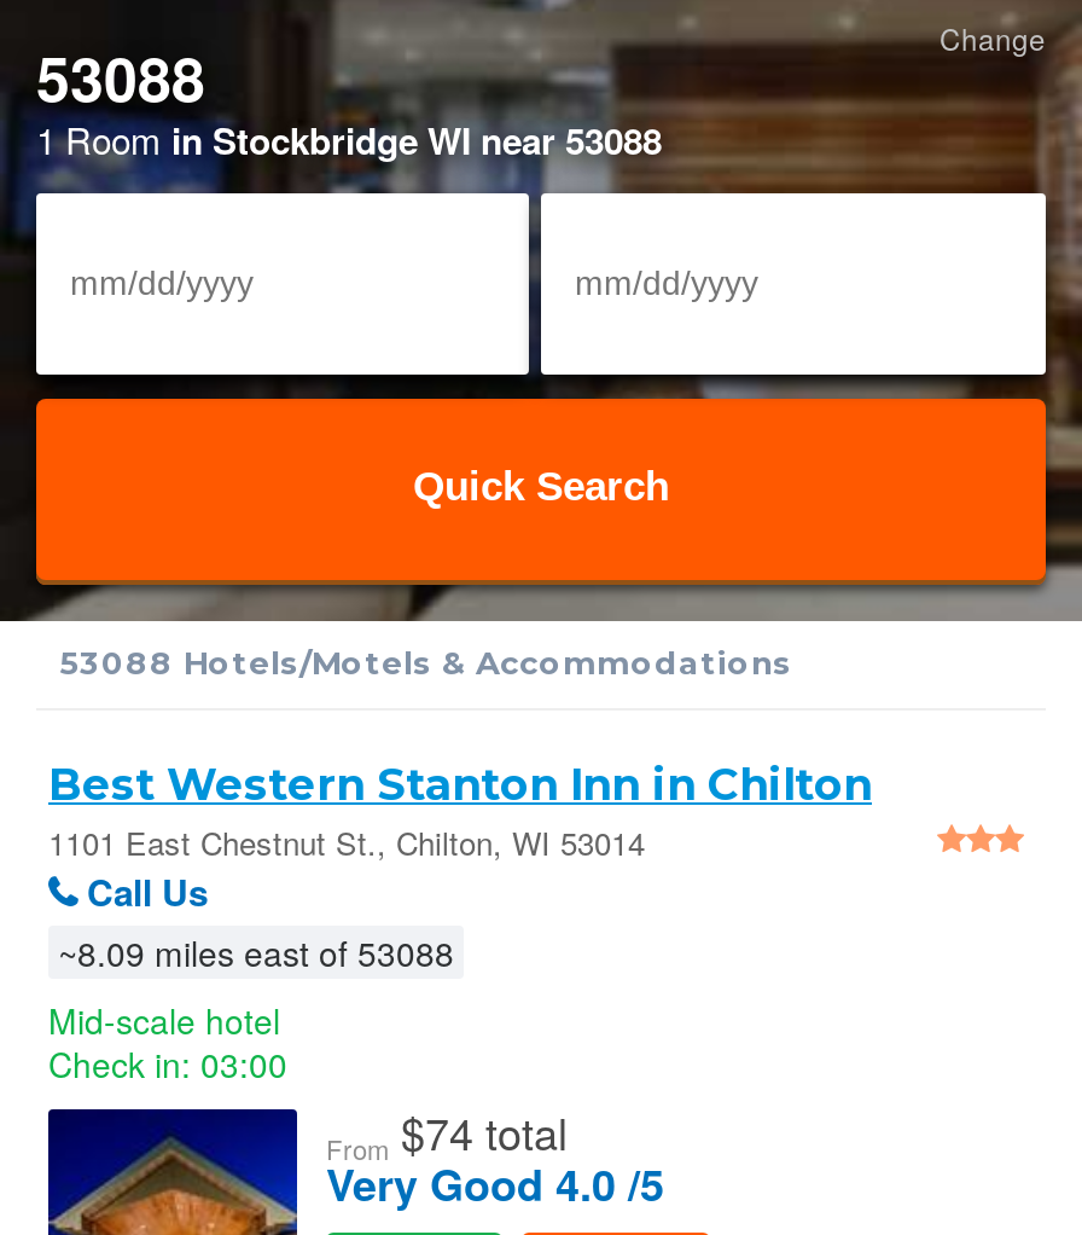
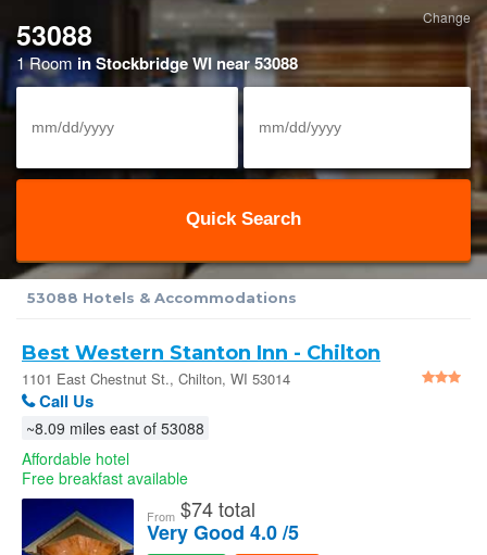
[60,643,792,682] 53088 Hotels/Motels & Accommodations -> [27,289,297,306] 53088 Hotels & Accommodations
[48,759,872,812] Best Western Stanton Inn in Chilton -> [22,341,380,365] Best Western Stanton Inn - Chilton
[48,996,287,1088] Mid-scale hotel | Check in: 03:00 -> [22,447,188,489] Affordable hotel | Free breakfast available

